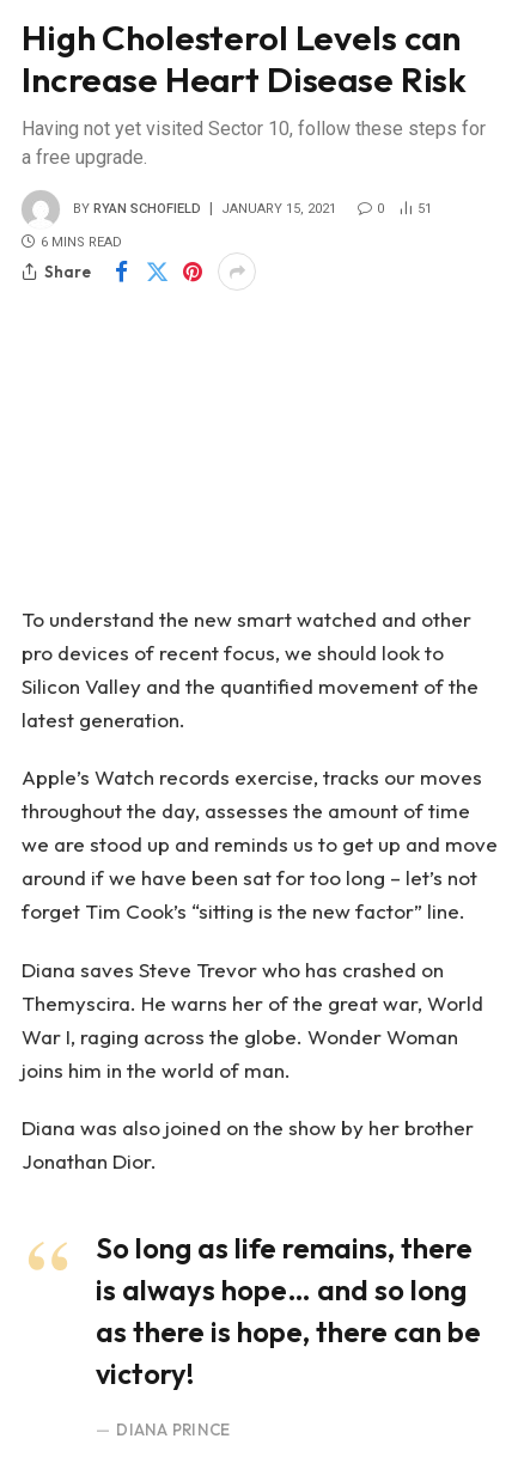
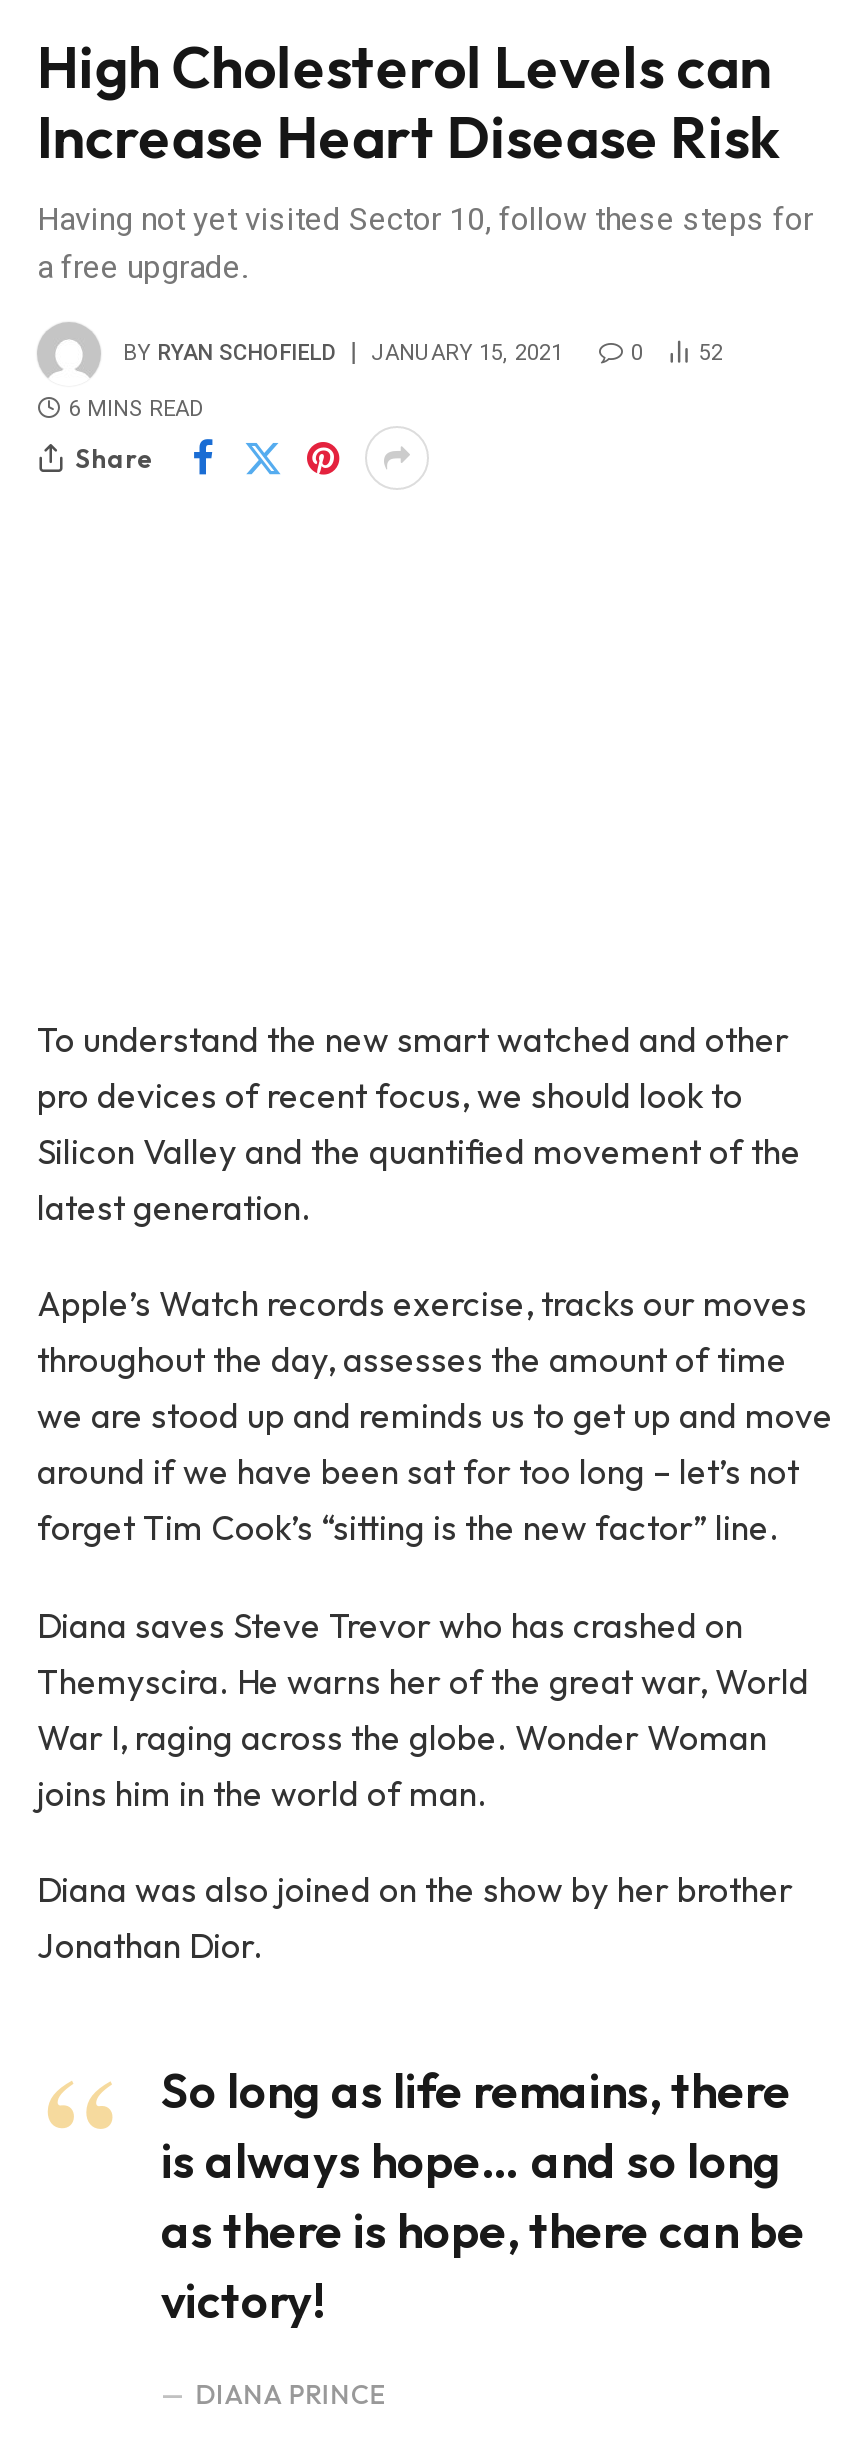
[418,201,432,216] 51 -> [699,340,723,366] 52

